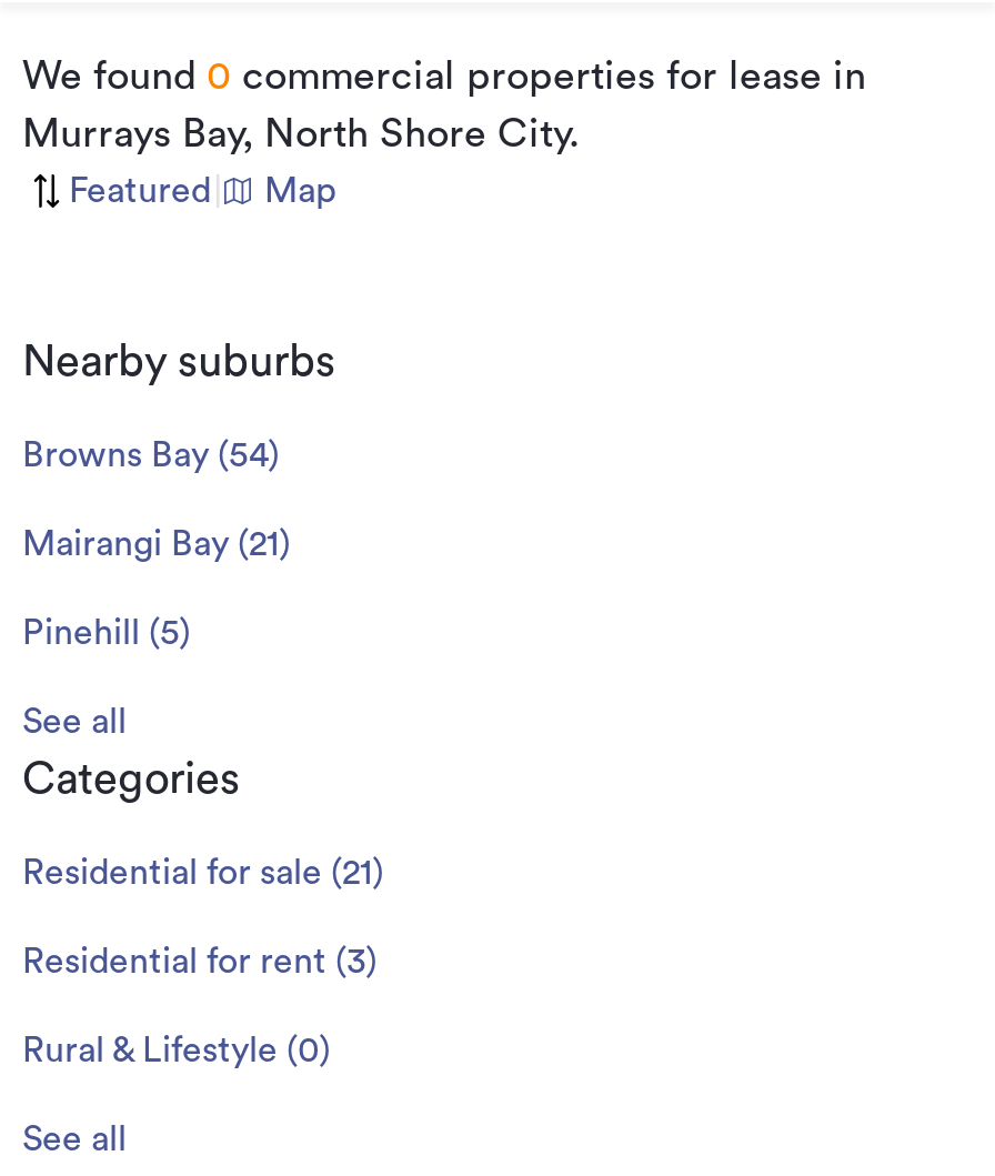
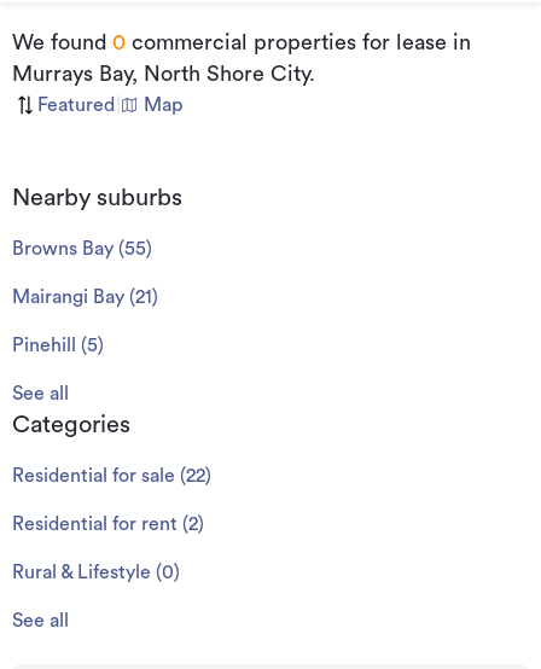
[22,438,280,473] Browns Bay (54) -> [12,239,152,258] Browns Bay (55)
[22,855,384,891] Residential for sale (21) -> [12,466,211,485] Residential for sale (22)
[22,944,378,979] Residential for rent (3) -> [12,514,204,534] Residential for rent (2)

